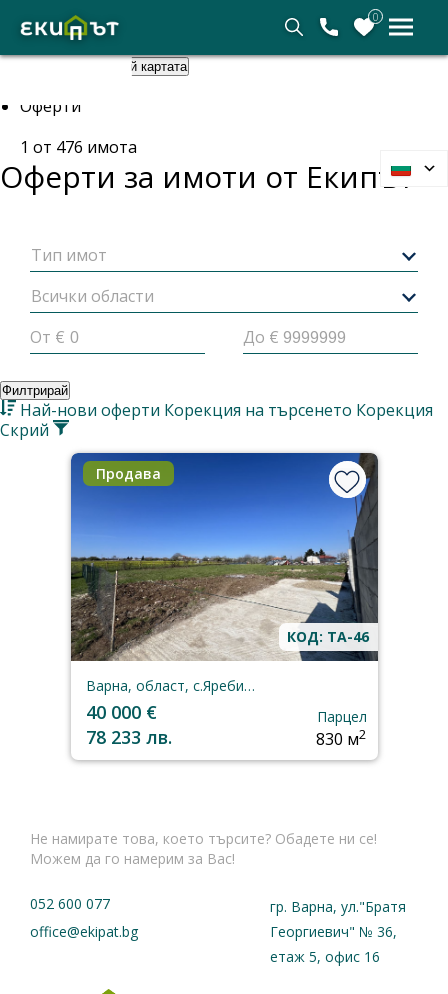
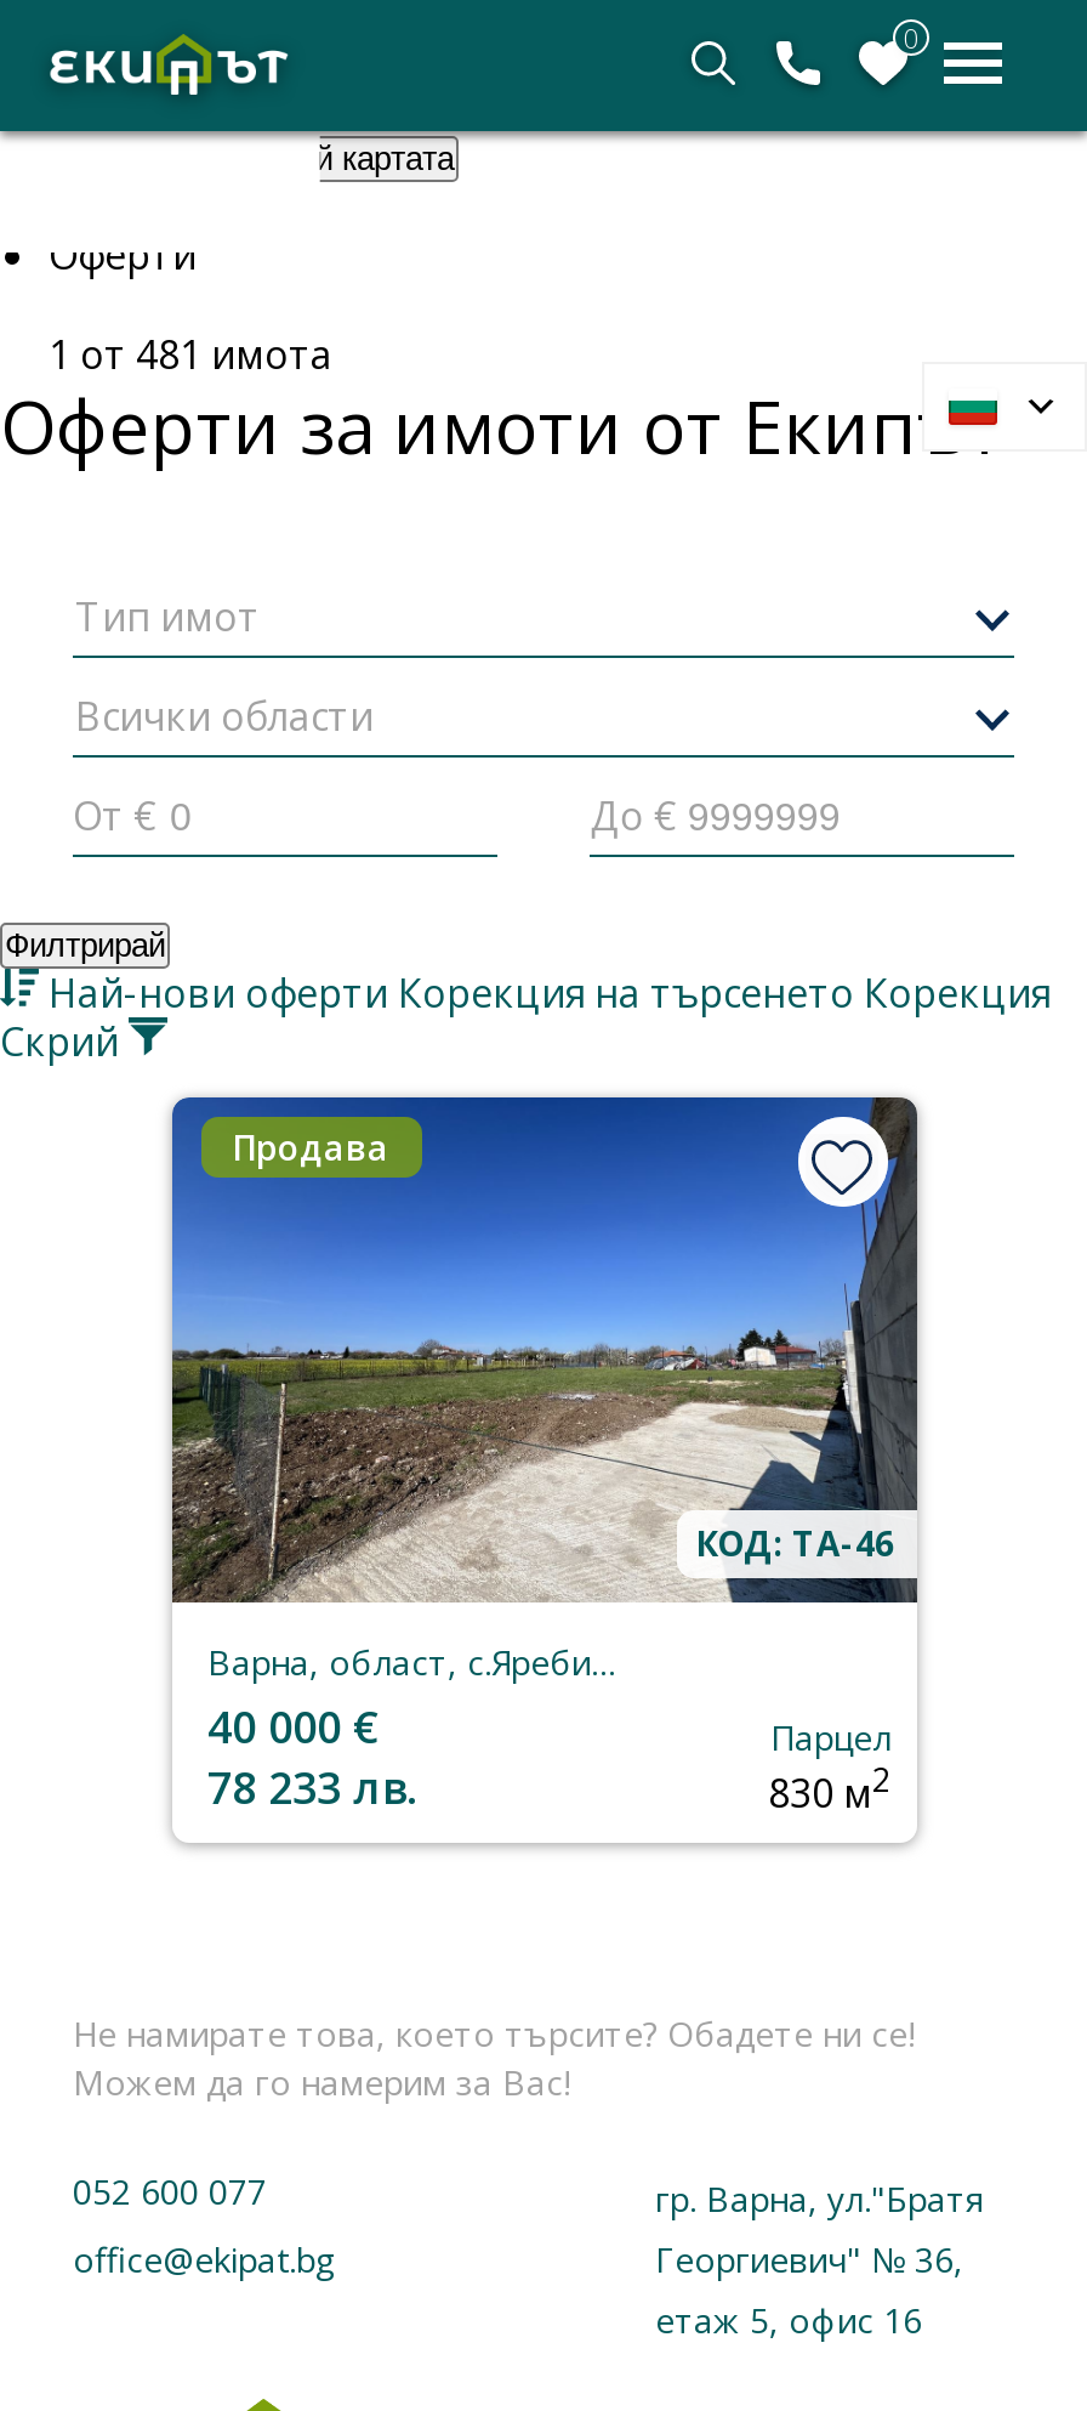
[20,136,137,158] 1 от 476 имота -> [49,327,332,381] 1 от 481 имота

